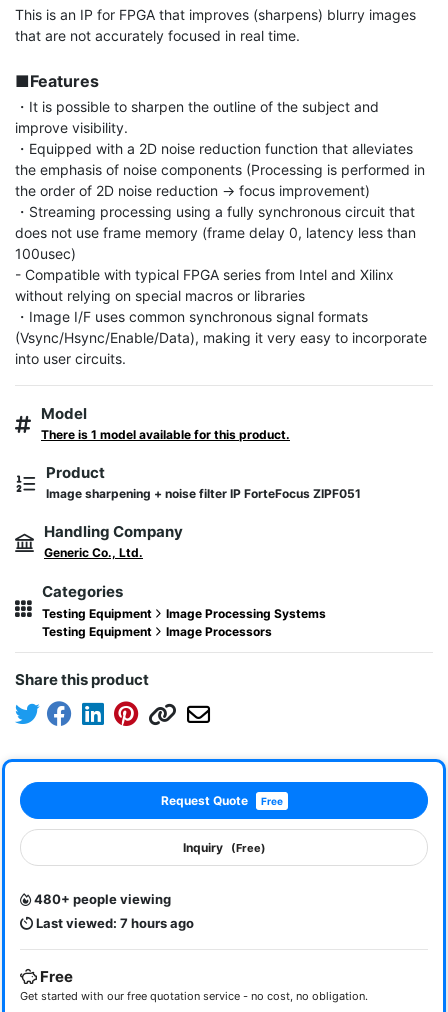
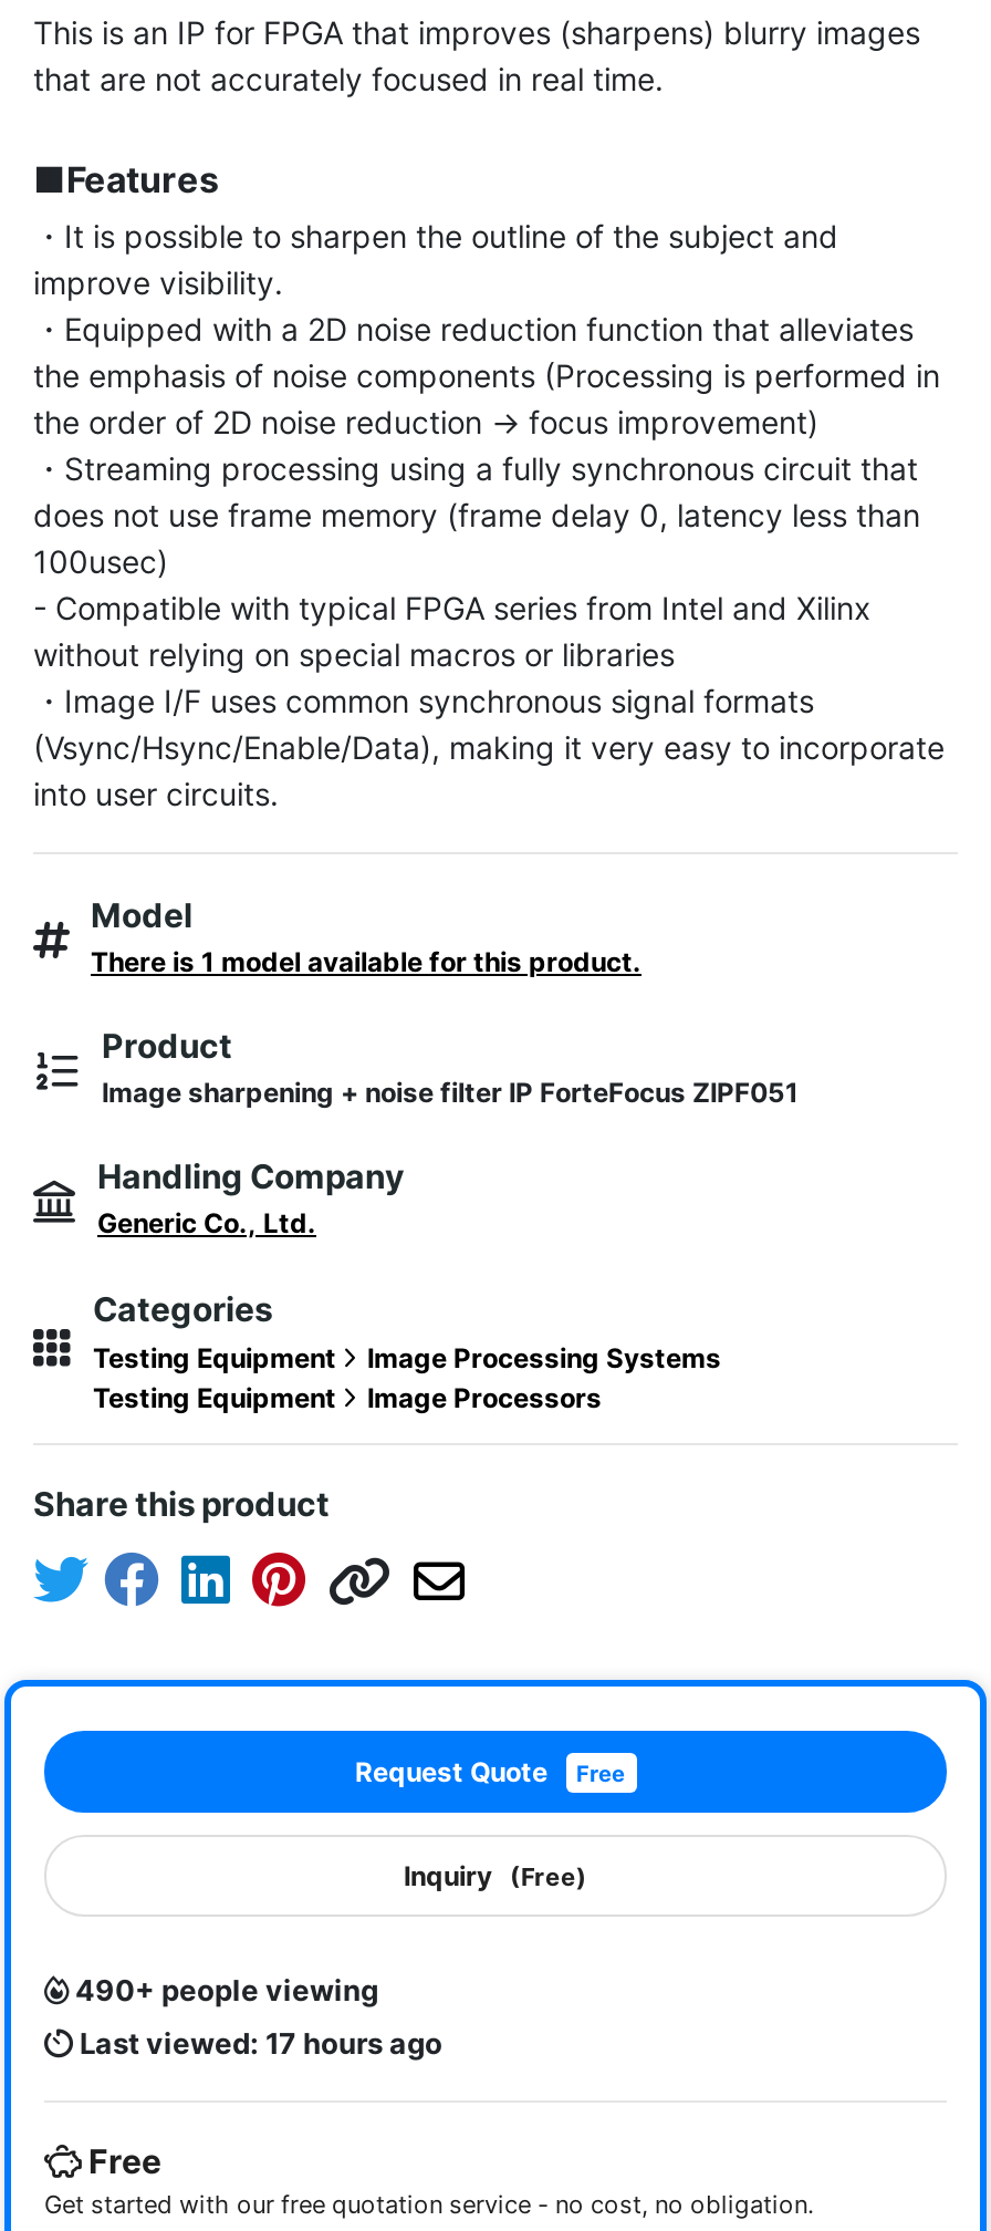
[31,891,171,907] 480+ people viewing -> [69,1973,378,2008] 490+ people viewing
[33,915,194,931] Last viewed: 7 hours ago -> [73,2026,442,2061] Last viewed: 17 hours ago

